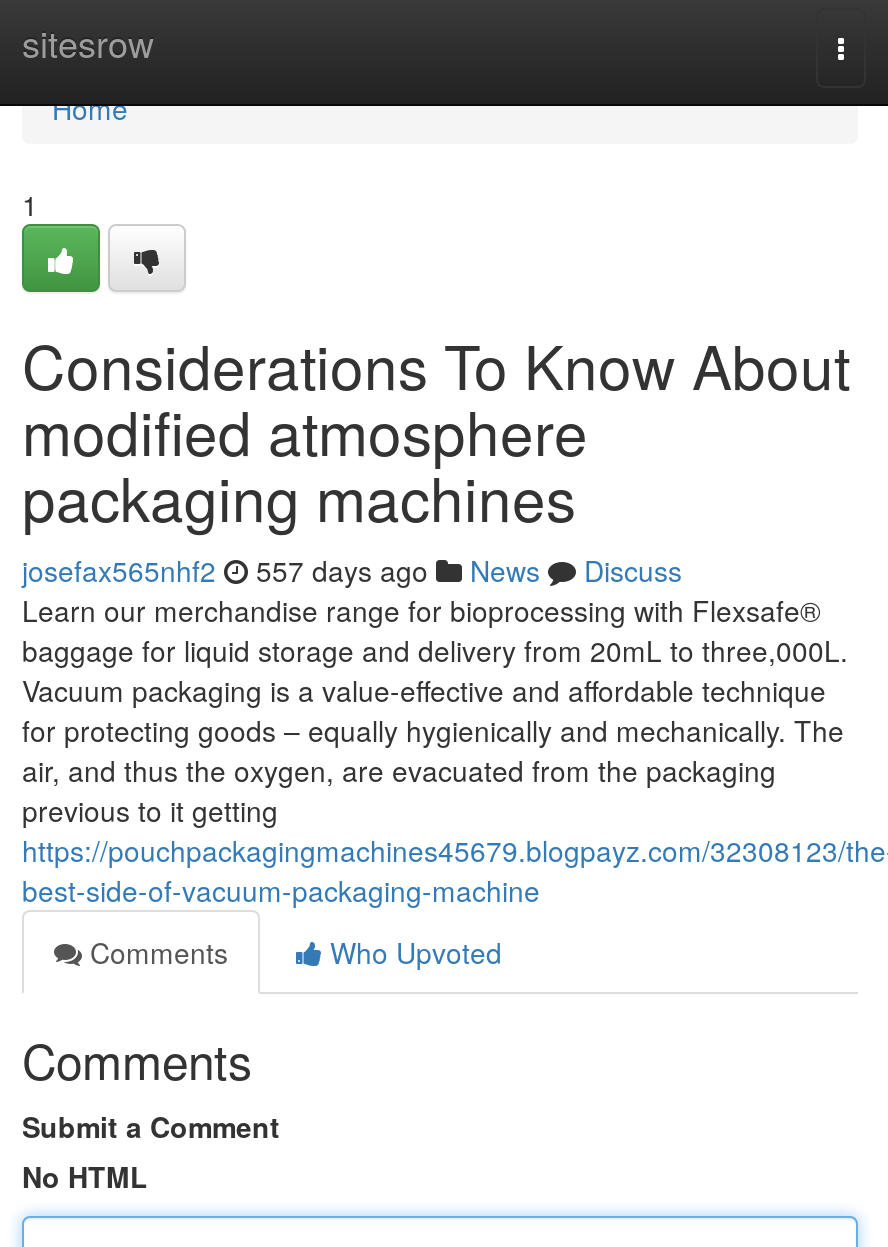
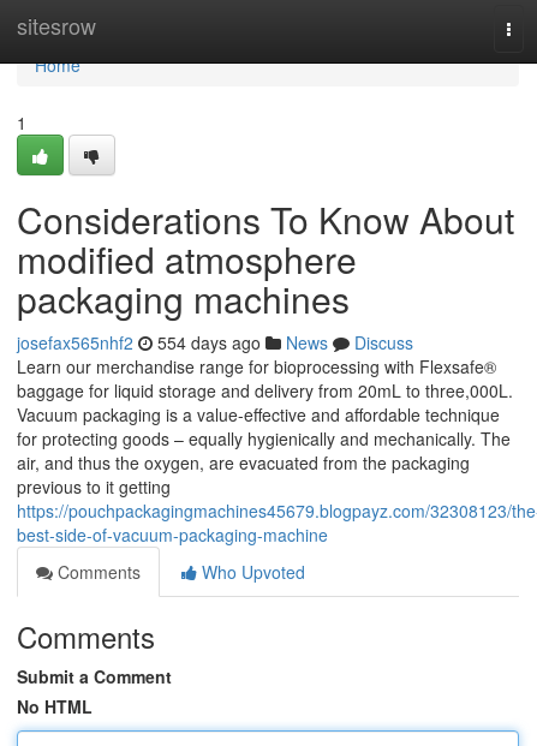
[22,550,682,590] josefax565nhf2 557 days ago News Discuss -> [17,330,413,354] josefax565nhf2 554 days ago News Discuss

